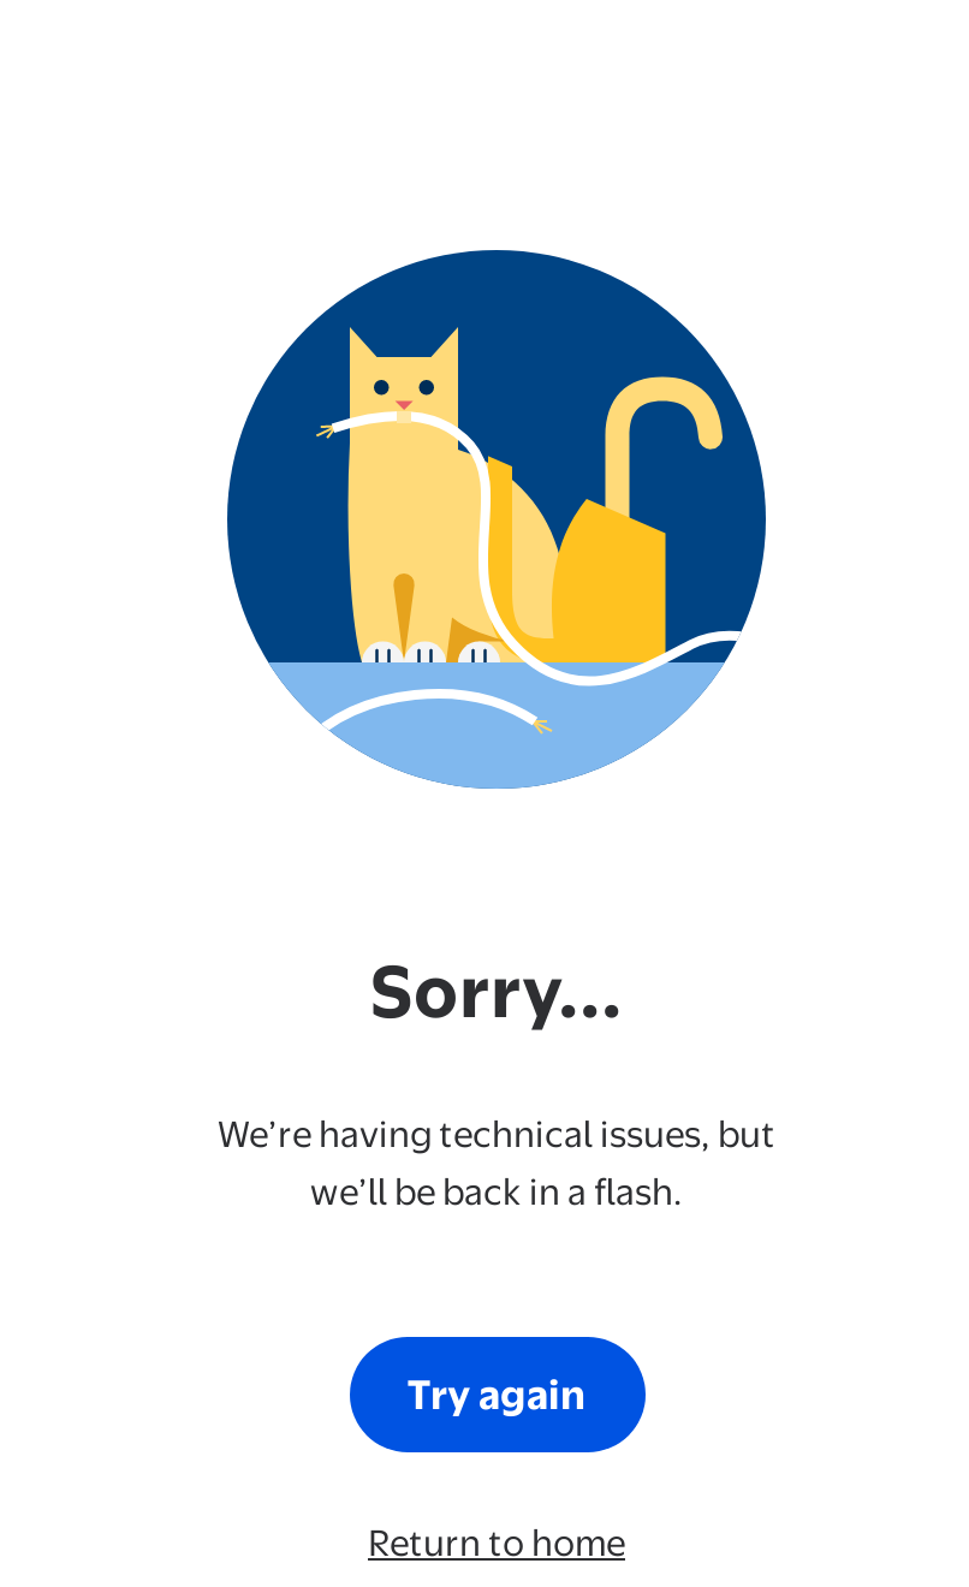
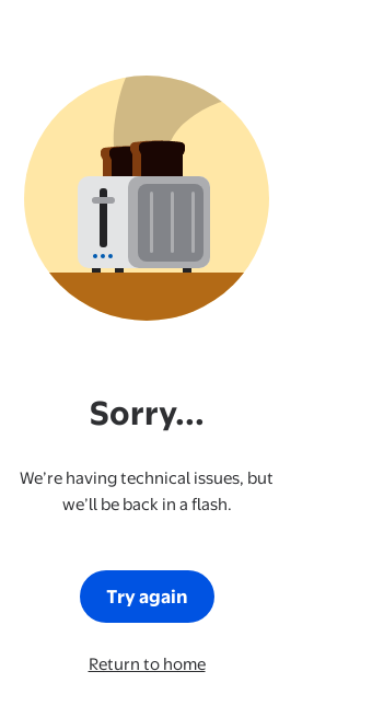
[225,248,768,791] [image] -> [24,76,269,322] [image]

